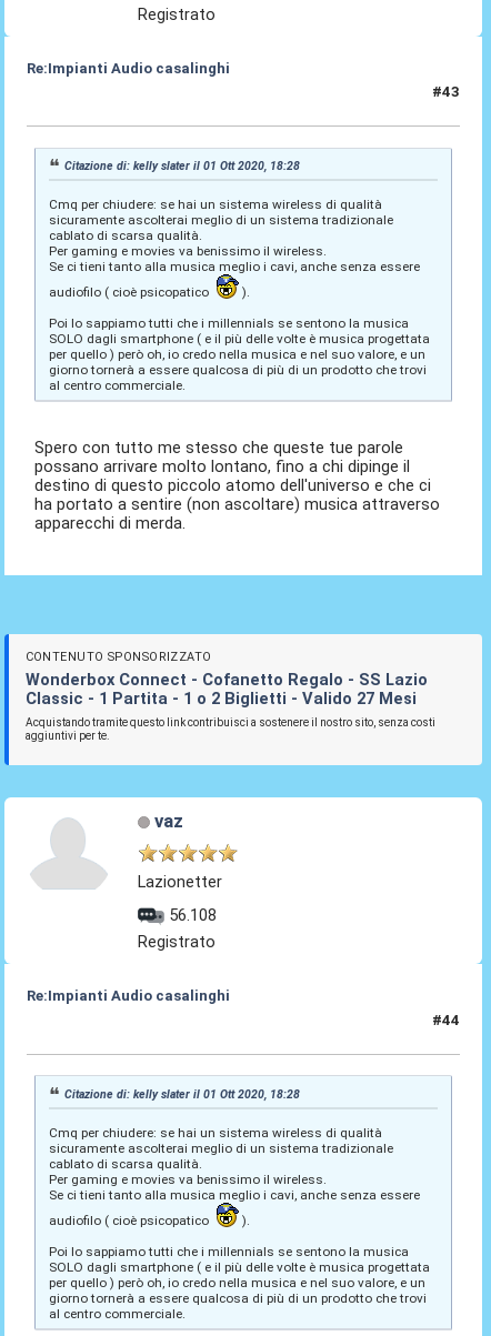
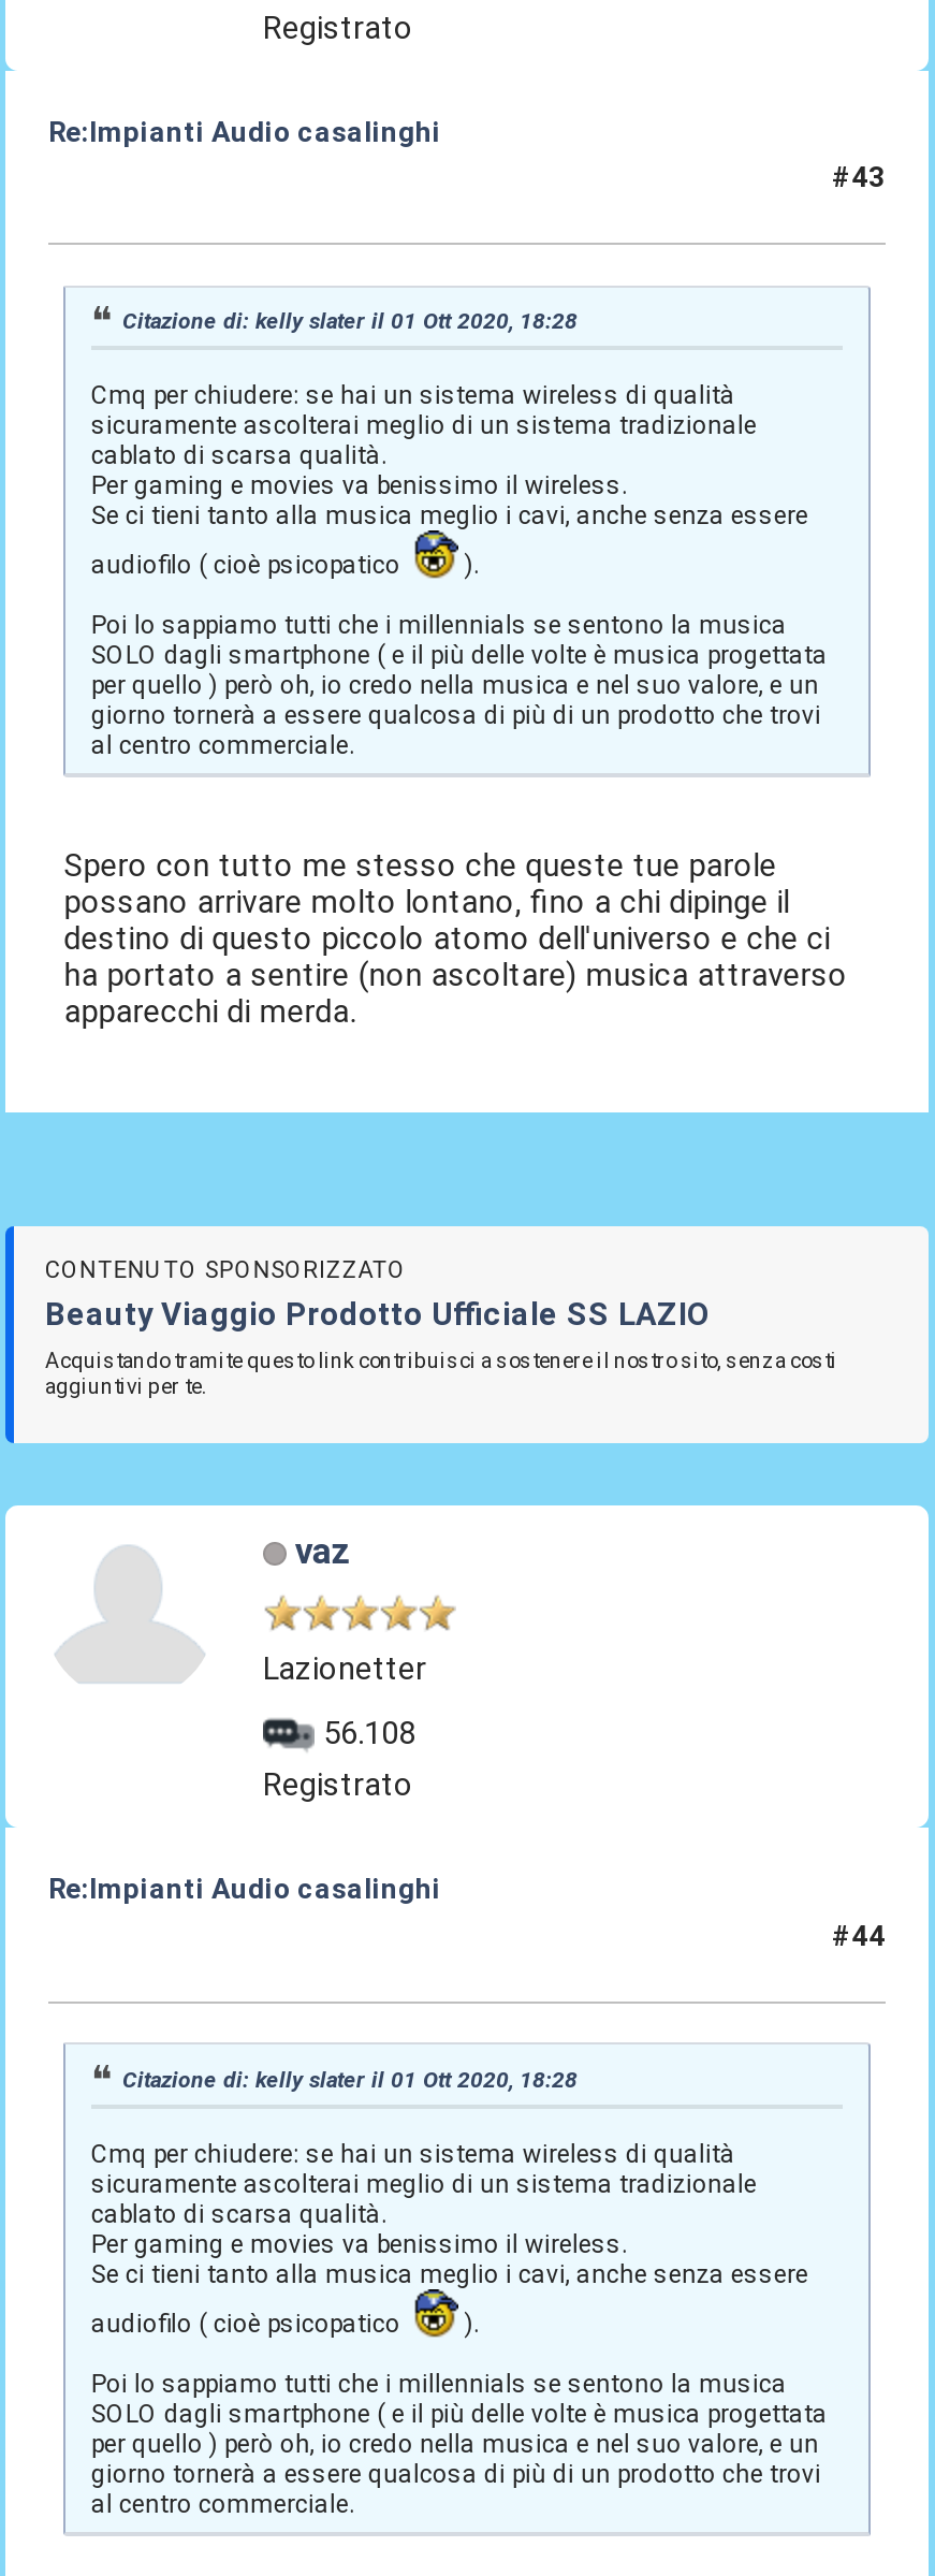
[25,670,427,709] Wonderbox Connect - Cofanetto Regalo - SS Lazio | Classic - 1 Partita - 1 o 2 Biglietti - Valido 27 Mesi -> [45,1295,711,1334] Beauty Viaggio Prodotto Ufficiale SS LAZIO

